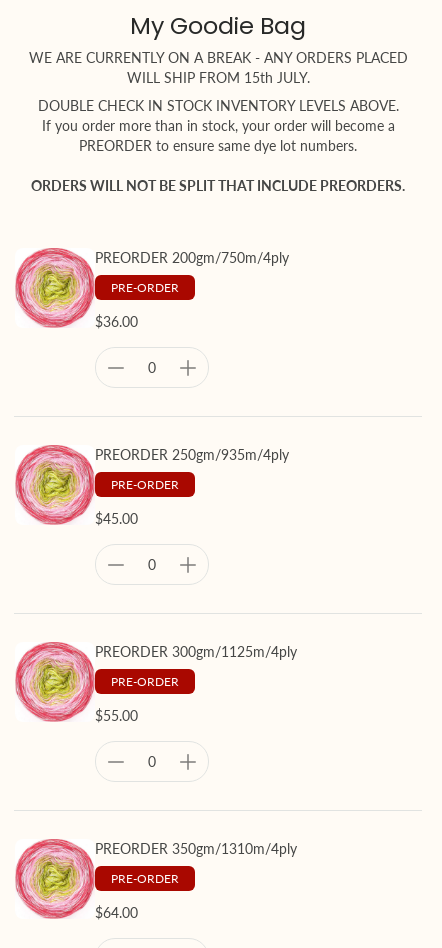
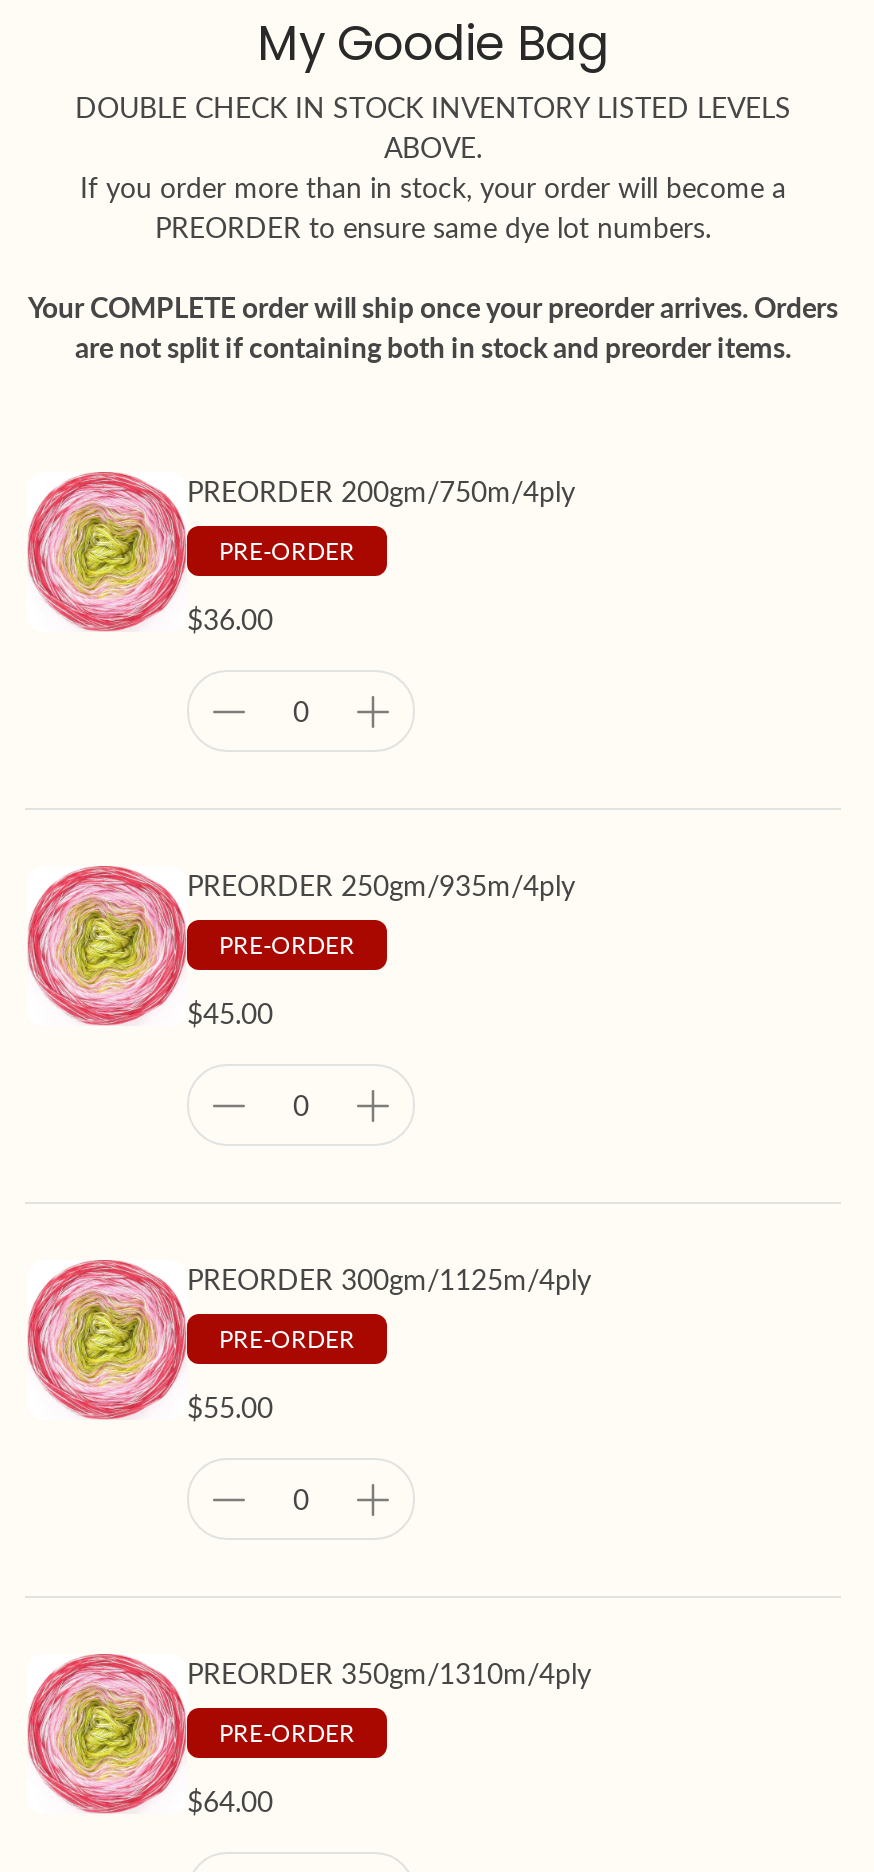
[28,49,407,114] WE ARE CURRENTLY ON A BREAK - ANY ORDERS PLACED | WILL SHIP FROM 15th JULY. | DOUBLE CHECK IN STOCK INVENTORY LEVELS ABOVE. -> [75,90,791,164] DOUBLE CHECK IN STOCK INVENTORY LISTED LEVELS | ABOVE.
moved [41,117,394,154] -> [80,170,786,244]: If you order more than in stock, your order will become a | PREORDER to ensure same dye lot numbers.
[31,177,405,194] ORDERS WILL NOT BE SPLIT THAT INCLUDE PREORDERS. -> [28,290,838,364] Your COMPLETE order will ship once your preorder arrives. Orders | are not split if containing both in stock and preorder items.

